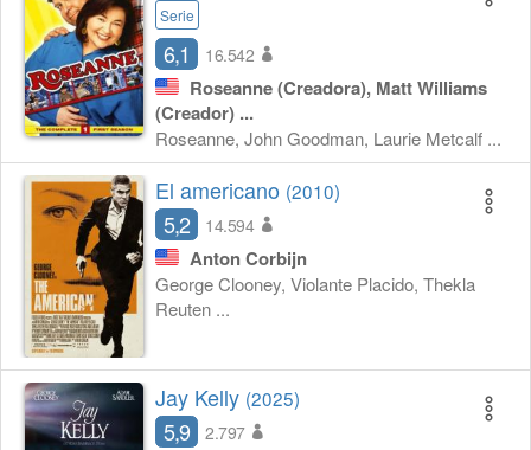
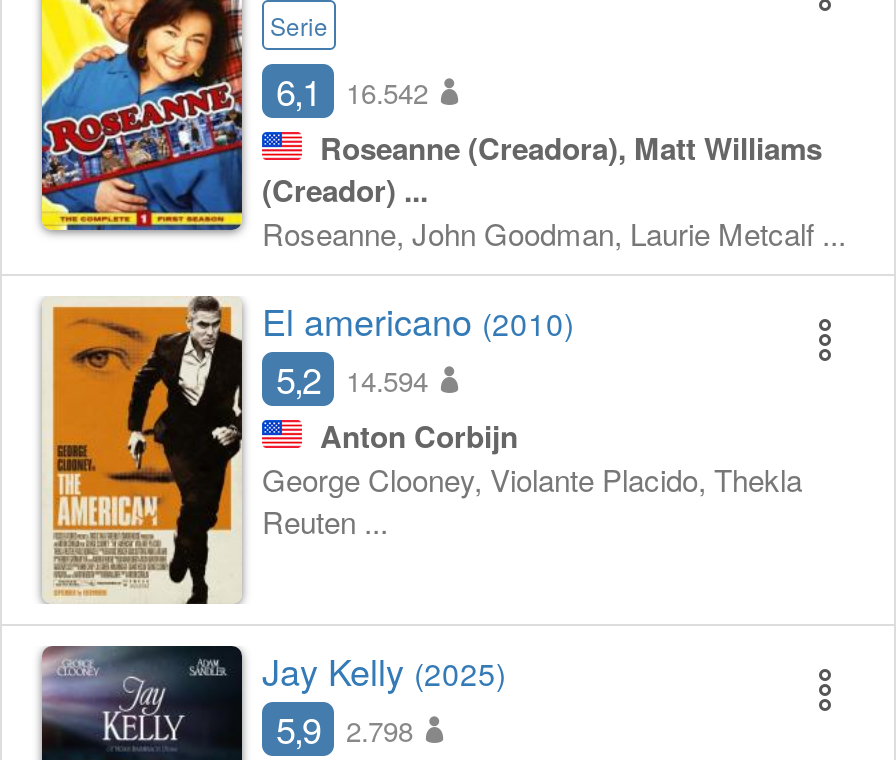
[164,416,249,446] 5,9 2.797 -> [276,702,420,754] 5,9 2.798

